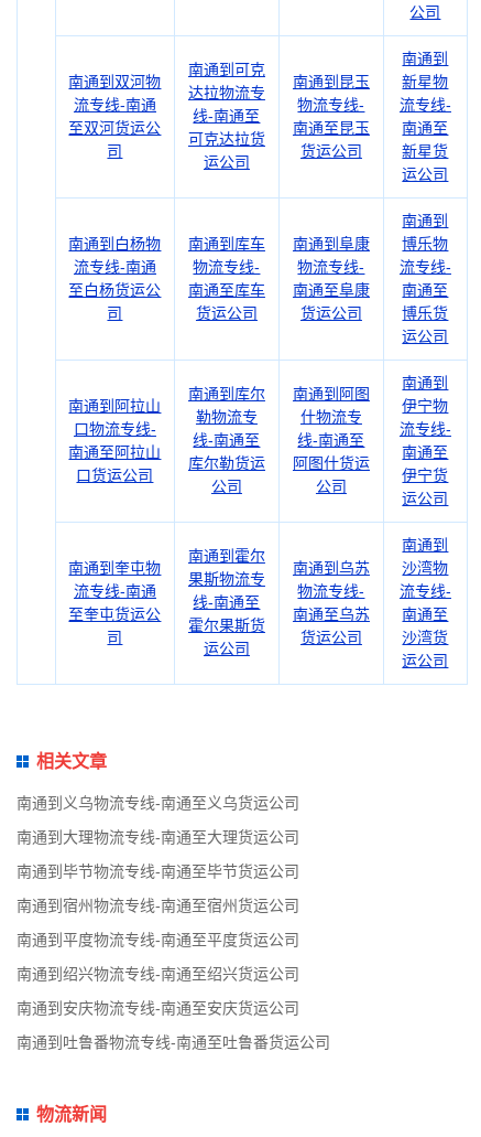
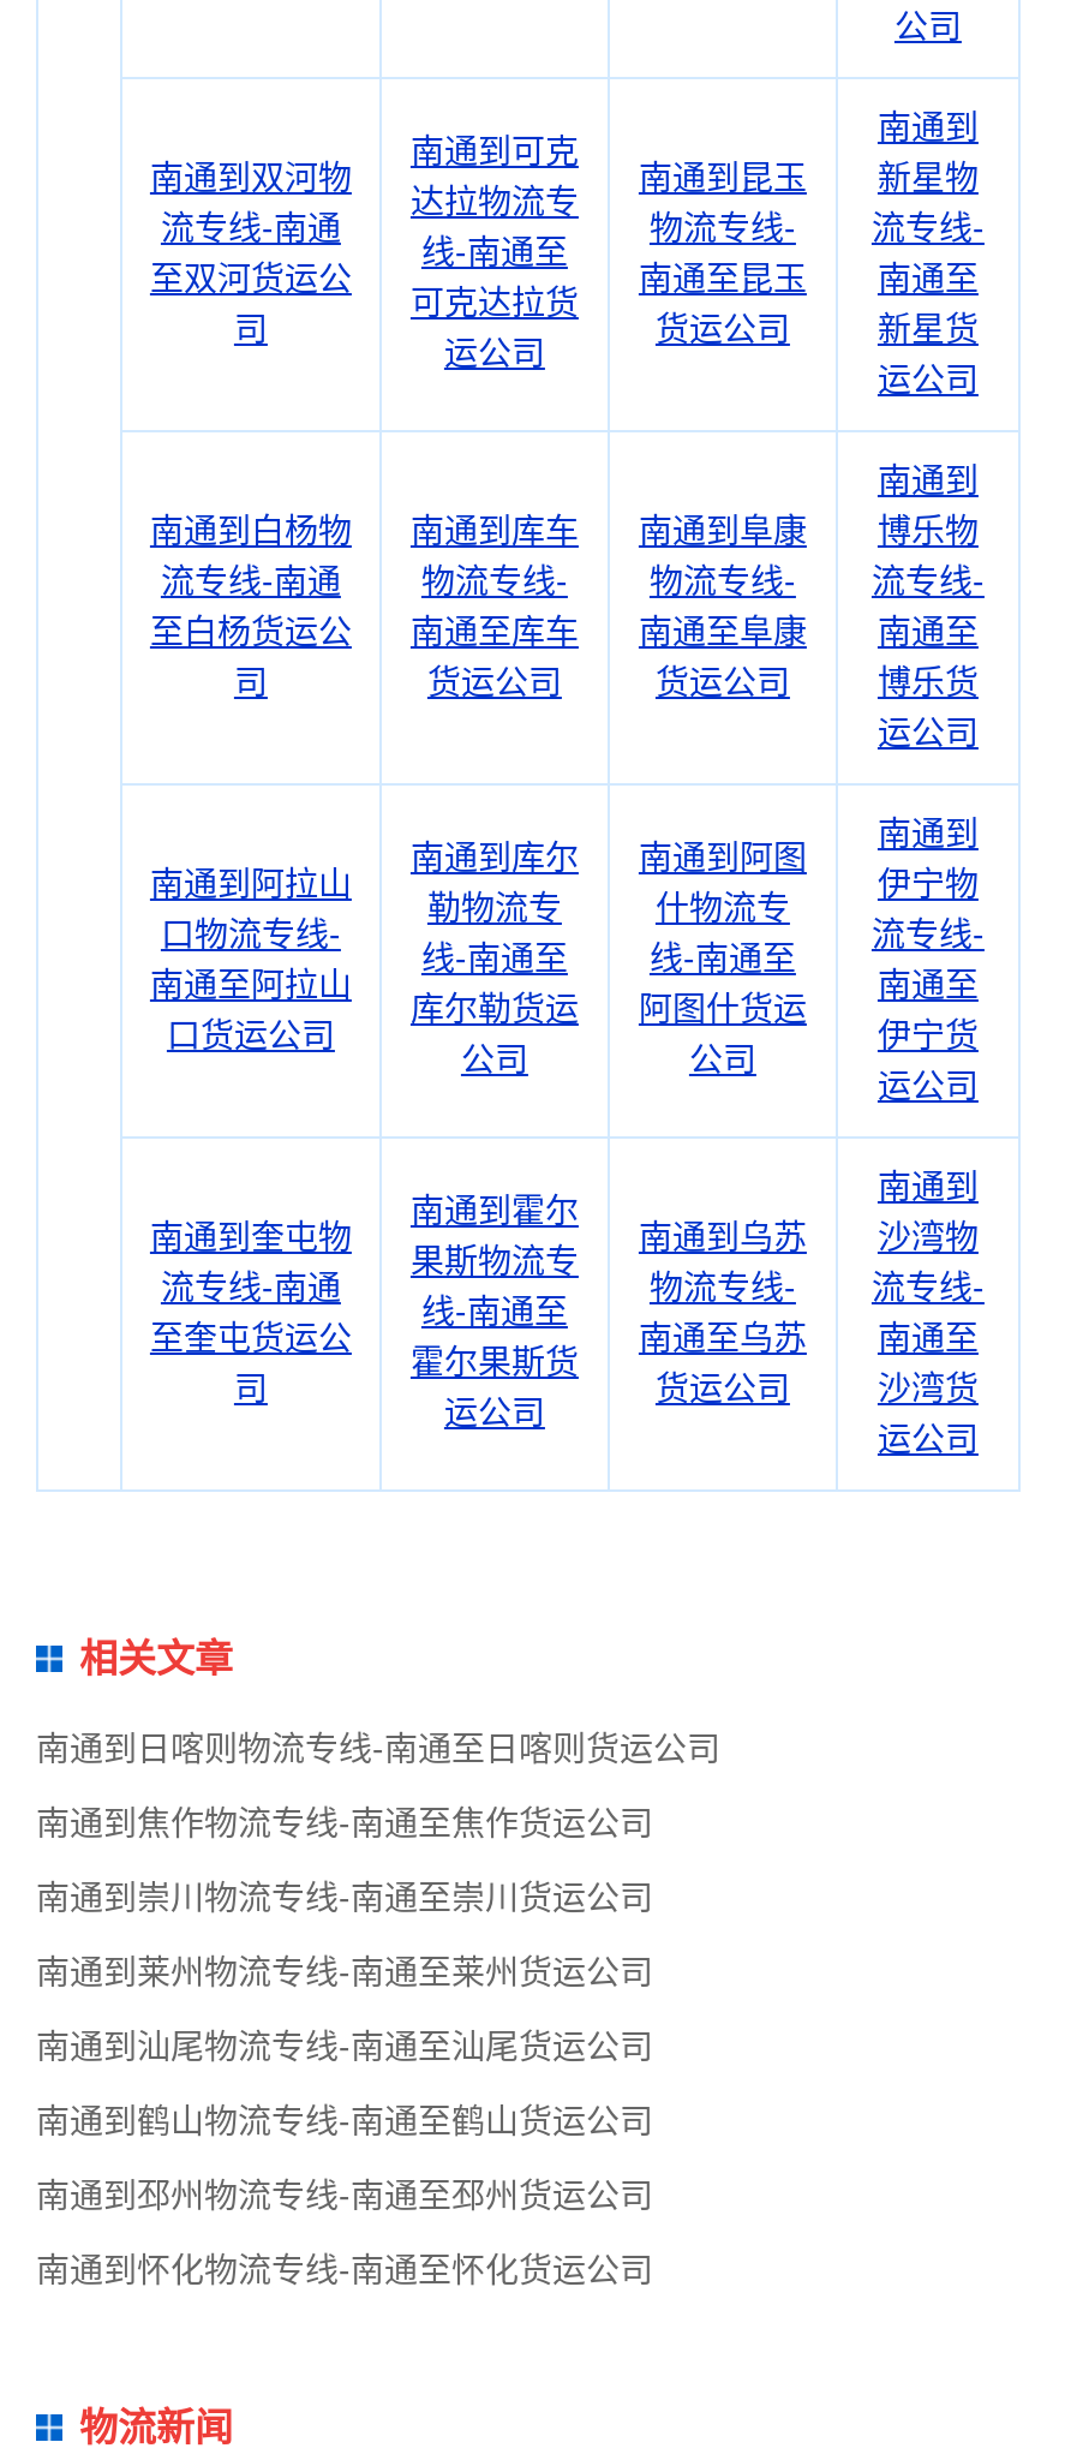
[17,794,299,812] 南通到义乌物流专线-南通至义乌货运公司 -> [36,1730,720,1768] 南通到日喀则物流专线-南通至日喀则货运公司
[17,828,299,846] 南通到大理物流专线-南通至大理货运公司 -> [36,1804,653,1843] 南通到焦作物流专线-南通至焦作货运公司
[17,862,299,880] 南通到毕节物流专线-南通至毕节货运公司 -> [36,1879,653,1917] 南通到崇川物流专线-南通至崇川货运公司
[17,897,299,914] 南通到宿州物流专线-南通至宿州货运公司 -> [36,1953,653,1992] 南通到莱州物流专线-南通至莱州货运公司
[17,931,299,948] 南通到平度物流专线-南通至平度货运公司 -> [36,2028,653,2066] 南通到汕尾物流专线-南通至汕尾货运公司
[17,965,299,983] 南通到绍兴物流专线-南通至绍兴货运公司 -> [36,2102,653,2140] 南通到鹤山物流专线-南通至鹤山货运公司
[17,999,299,1017] 南通到安庆物流专线-南通至安庆货运公司 -> [36,2177,653,2215] 南通到邳州物流专线-南通至邳州货运公司
[17,1033,330,1051] 南通到吐鲁番物流专线-南通至吐鲁番货运公司 -> [36,2251,653,2289] 南通到怀化物流专线-南通至怀化货运公司

